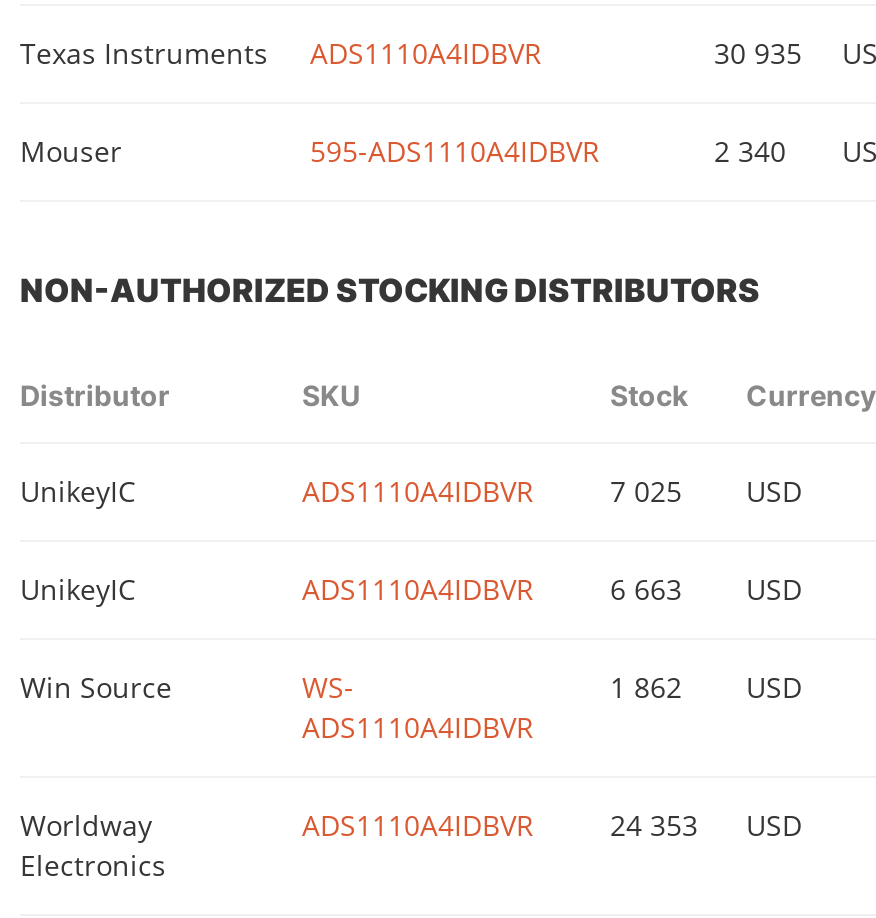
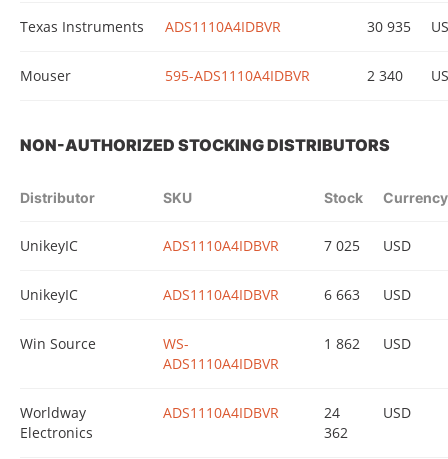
[610,805,698,843] 24 353 -> [324,402,348,441] 24 | 362

